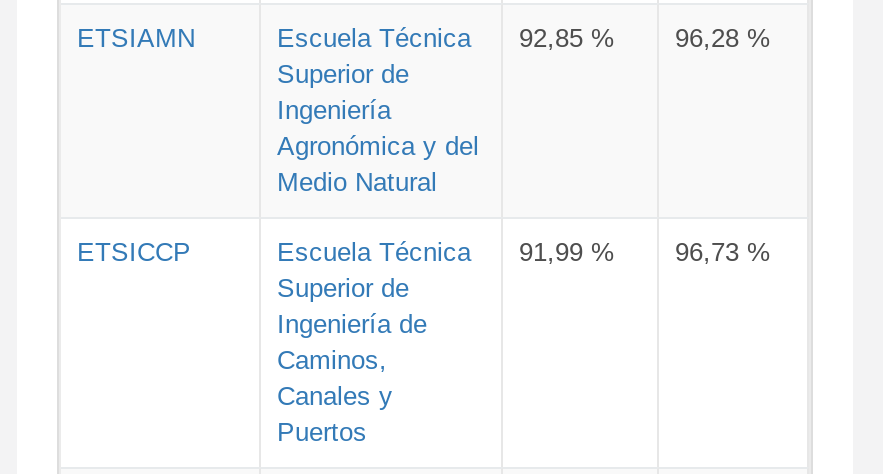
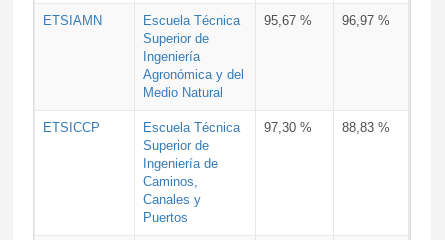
[519,22,615,52] 92,85 % -> [264,12,312,27] 95,67 %
[675,22,771,52] 96,28 % -> [342,12,390,27] 96,97 %
[519,236,615,266] 91,99 % -> [264,119,312,134] 97,30 %
[675,236,771,266] 96,73 % -> [342,119,390,134] 88,83 %

